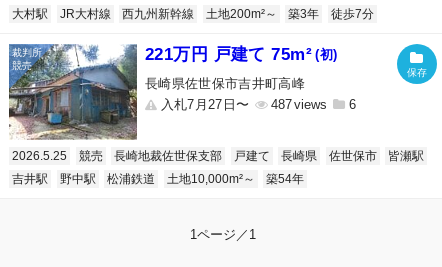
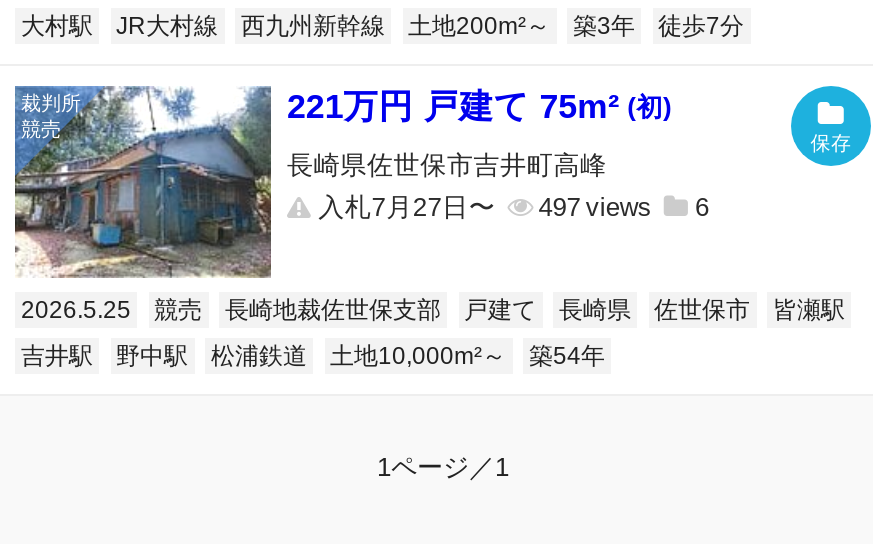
[161,97,292,112] 入札7月27日〜 487 -> [318,192,581,222] 入札7月27日〜 497

